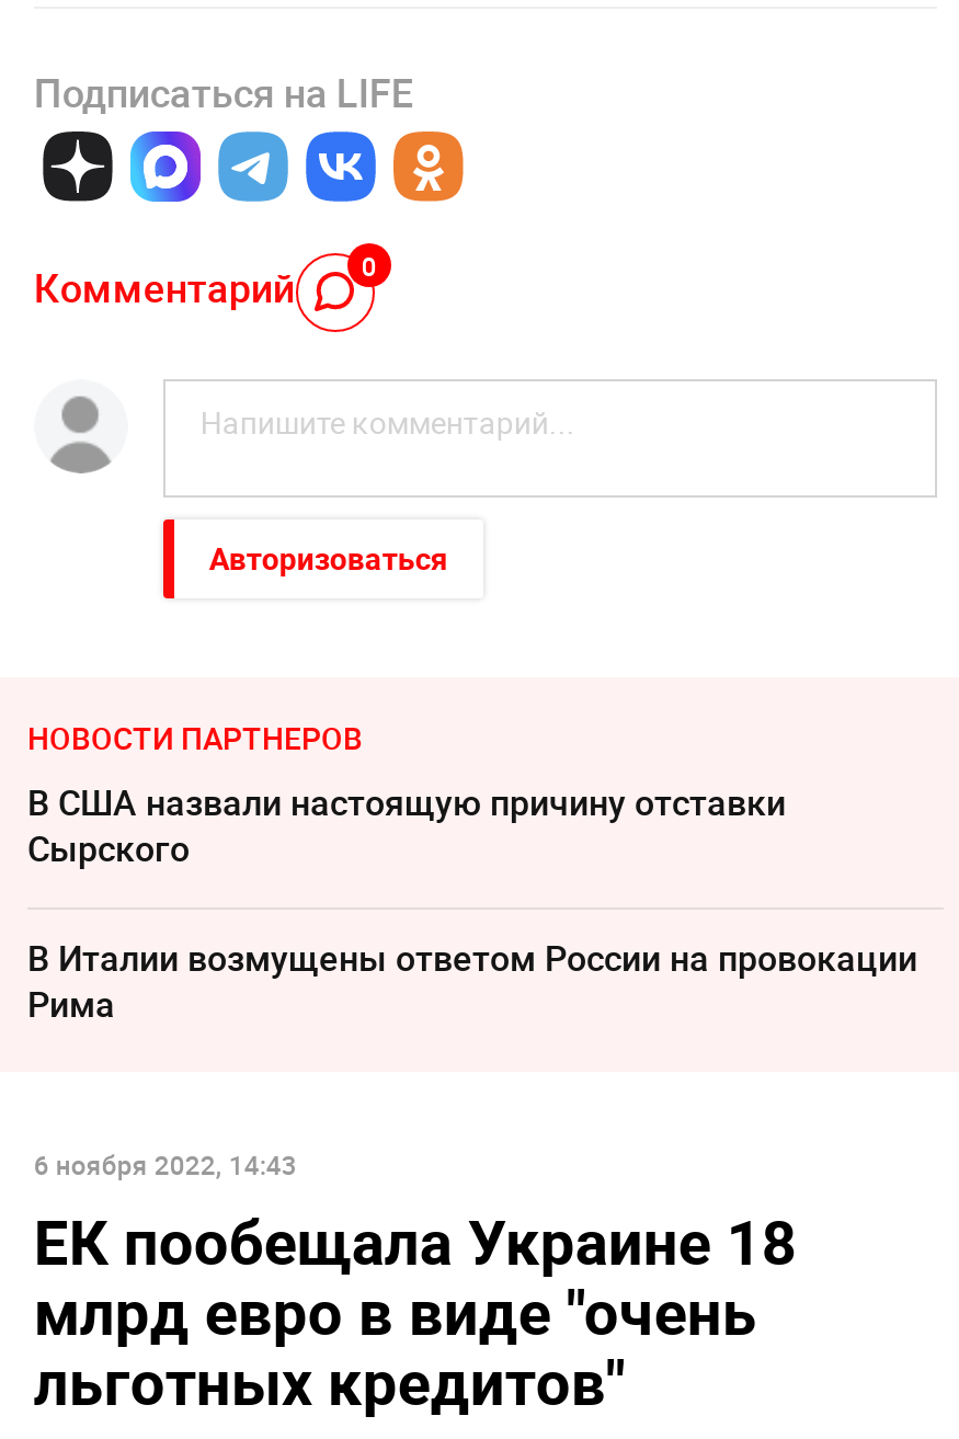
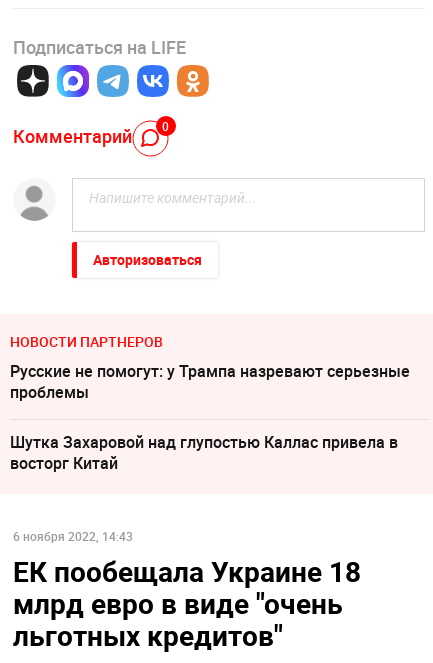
[27,777,786,872] В США назвали настоящую причину отставки | Сырского -> [10,360,410,403] Русские не помогут: у Трампа назревают серьезные | проблемы
[27,933,917,1027] В Италии возмущены ответом России на провокации | Рима -> [10,431,398,474] Шутка Захаровой над глупостью Каллас привела в | восторг Китай

